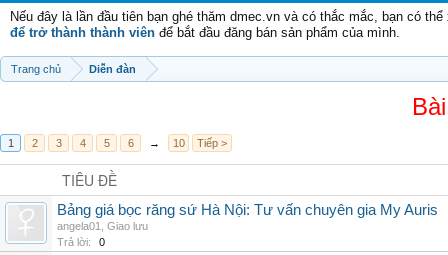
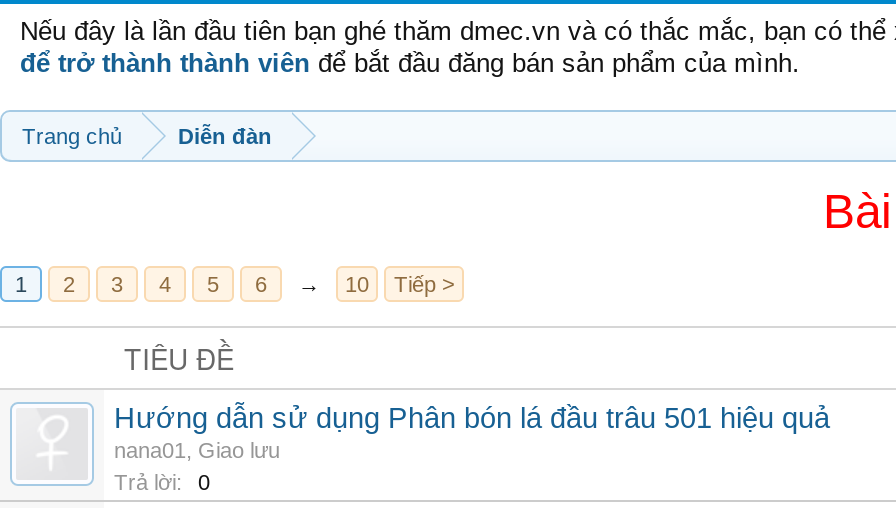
[57,202,438,232] Bảng giá bọc răng sứ Hà Nội: Tư vấn chuyên gia My Auris | angela01, Giao lưu -> [114,402,830,462] Hướng dẫn sử dụng Phân bón lá đầu trâu 501 hiệu quả | nana01, Giao lưu

